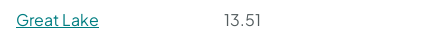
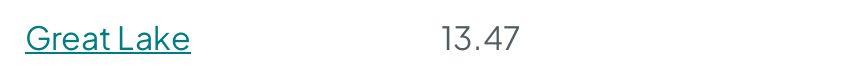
[224,9,261,30] 13.51 -> [441,16,521,58] 13.47

